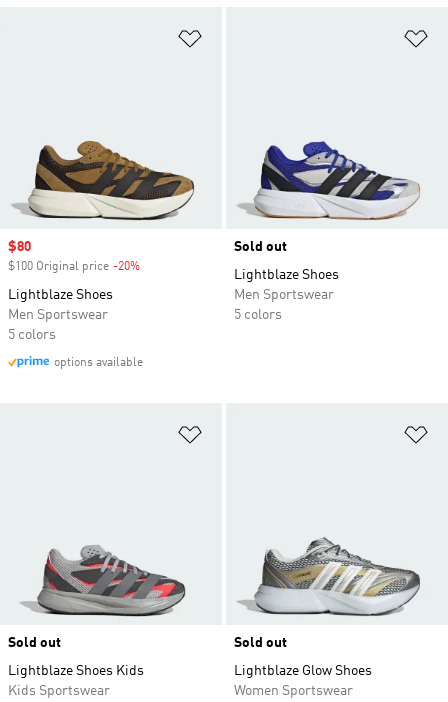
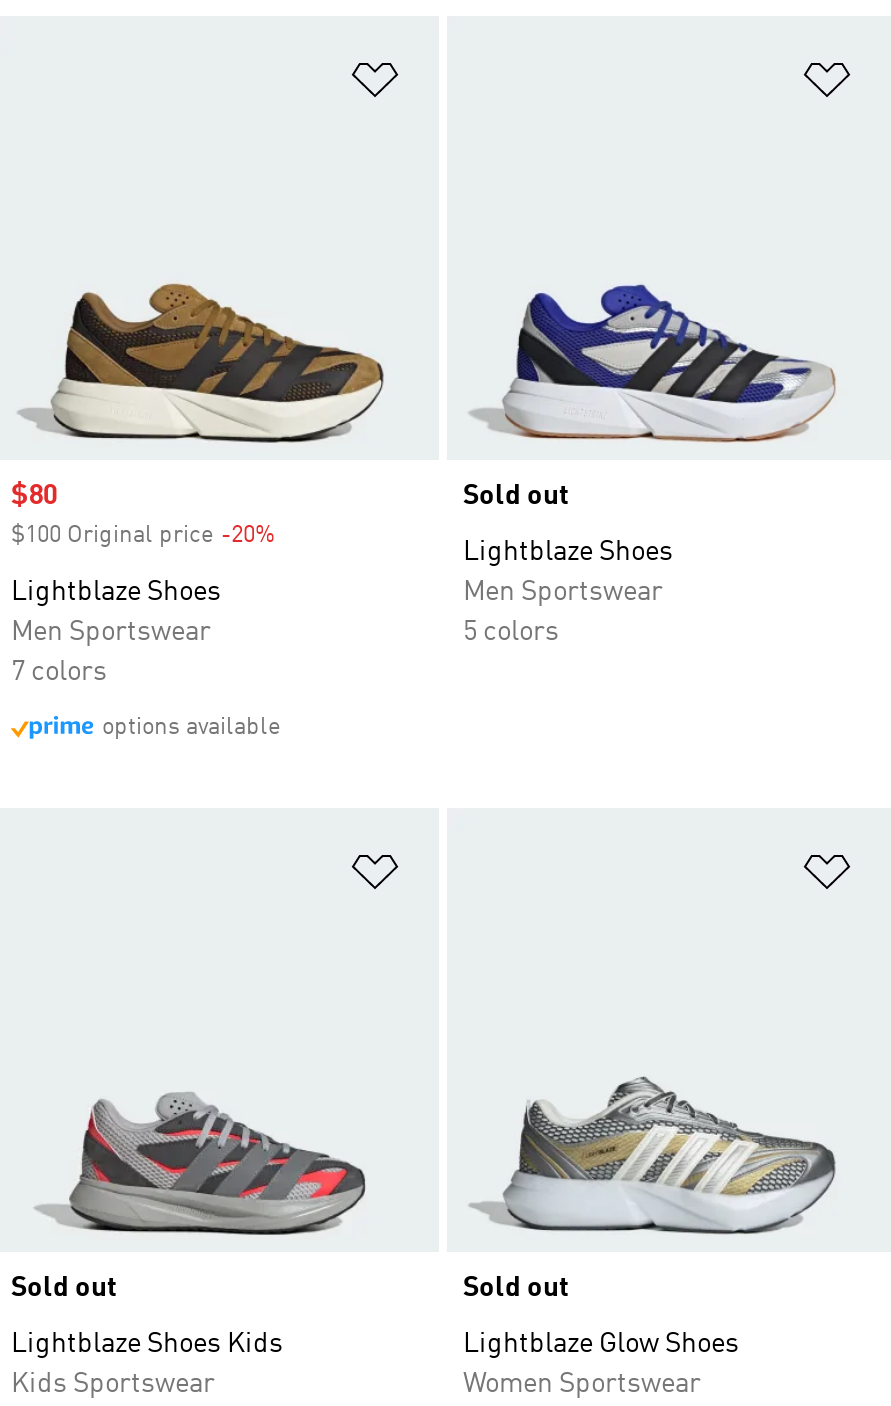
[8,328,56,342] 5 colors -> [11,658,107,686] 7 colors

